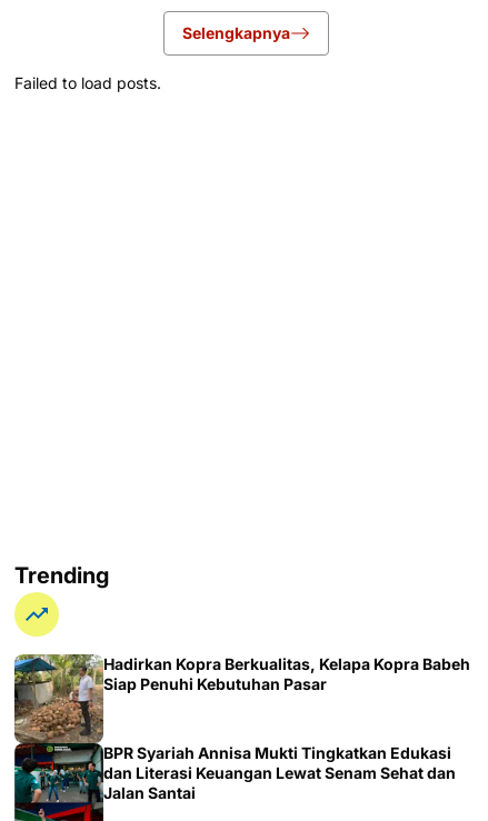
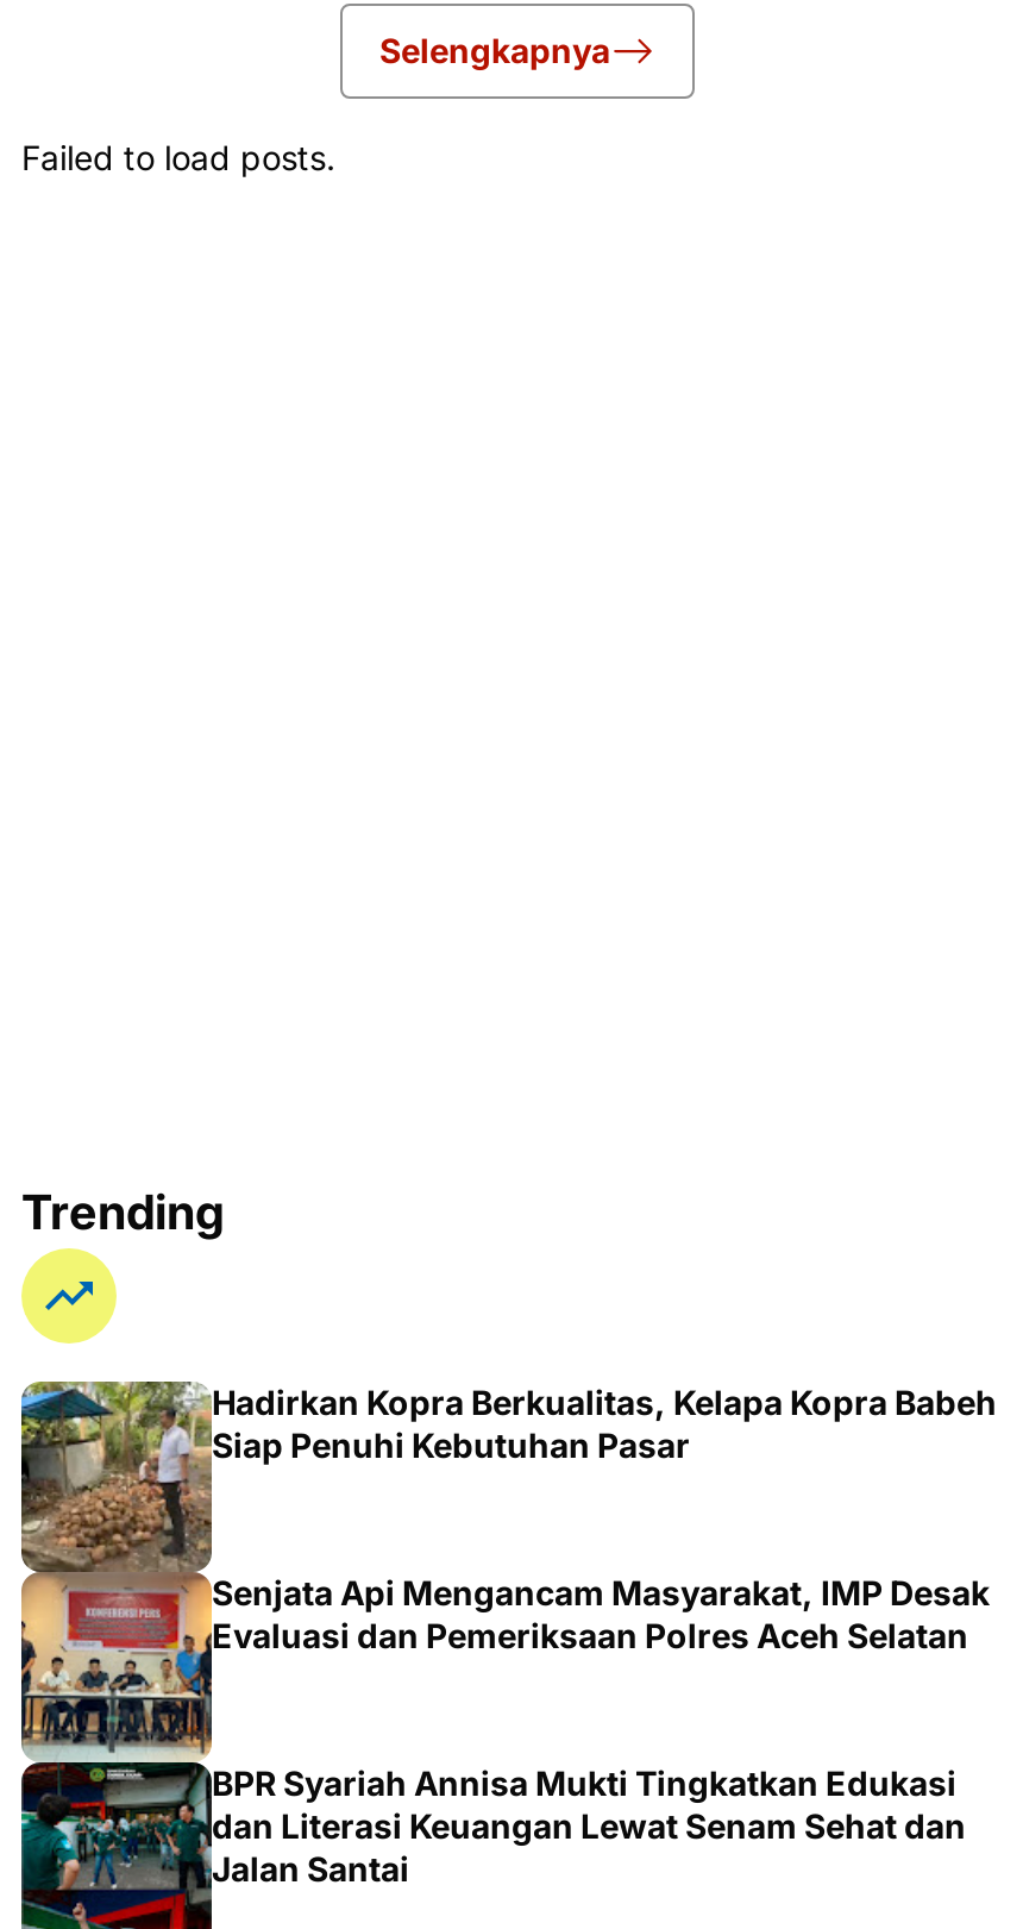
none -> [19,1572,990,1765] [image] | Senjata Api Mengancam Masyarakat, IMP Desak | Evaluasi dan Pemeriksaan Polres Aceh Selatan

